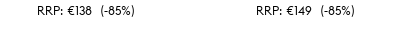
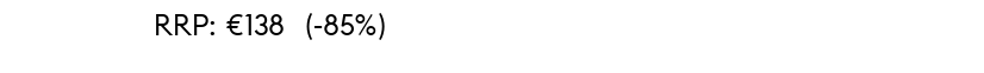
[256,3,355,18] RRP: €149 (-85%) -> none

